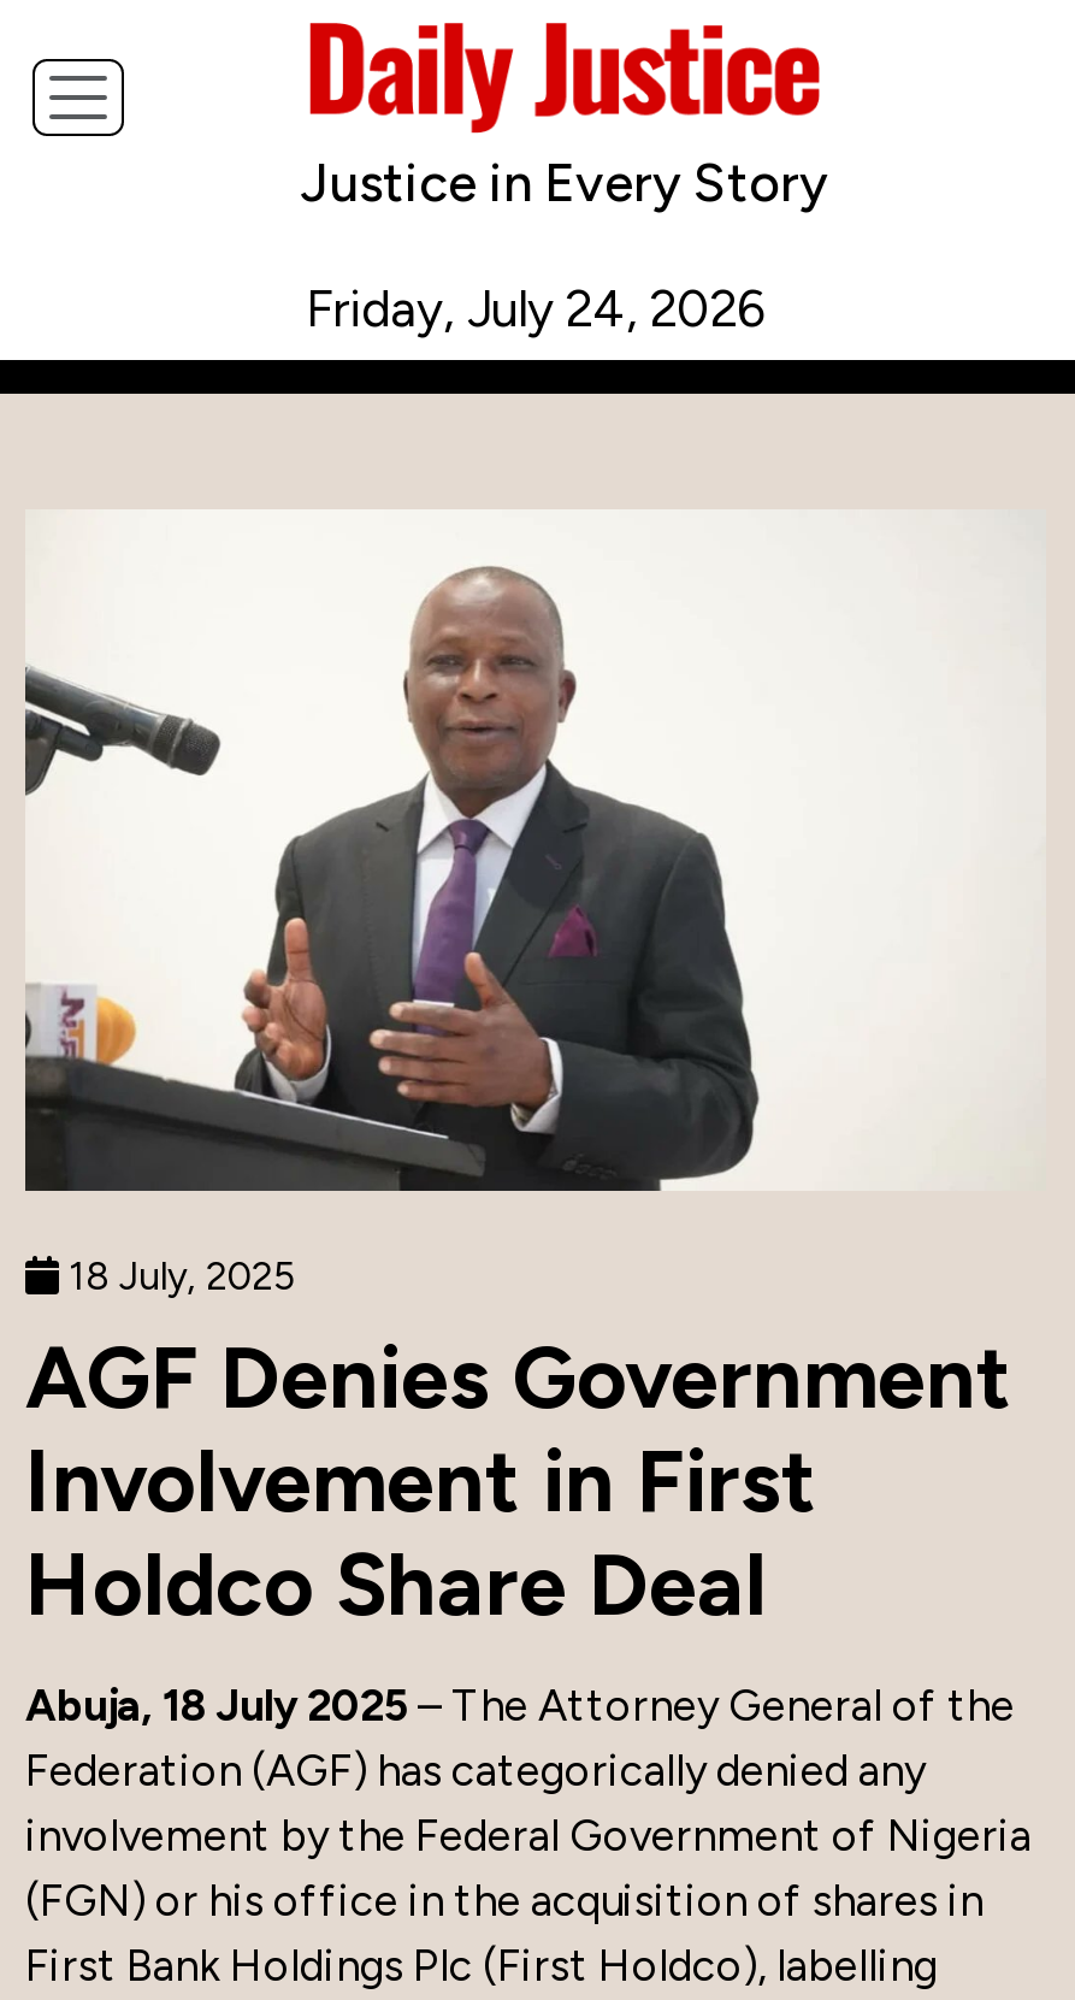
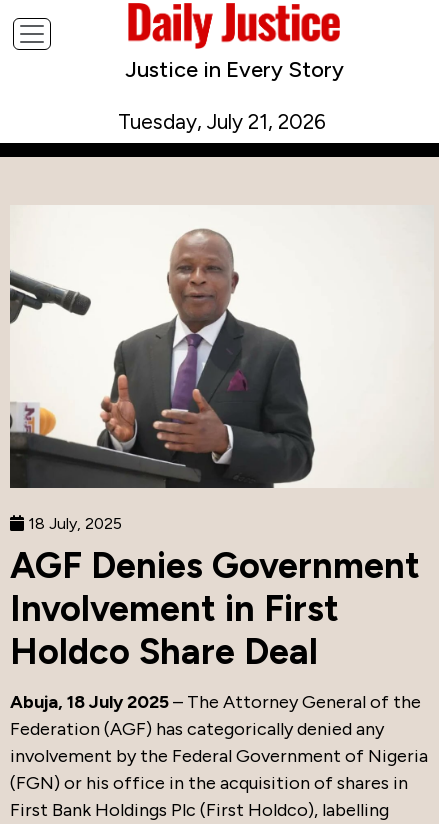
[306,278,766,338] Friday, July 24, 2026 -> [118,109,326,134] Tuesday, July 21, 2026

